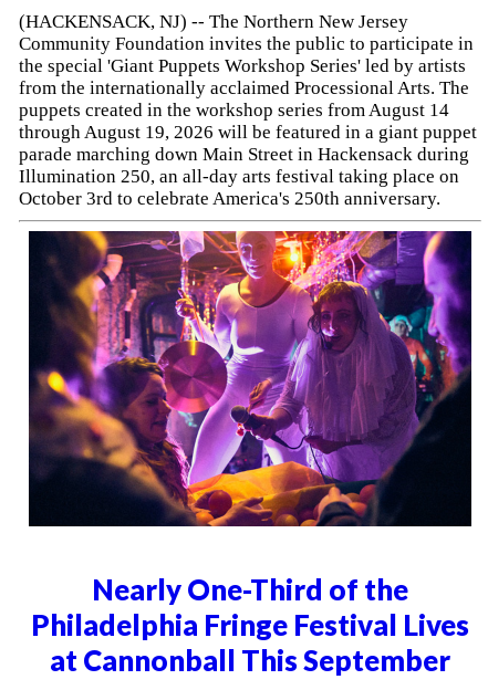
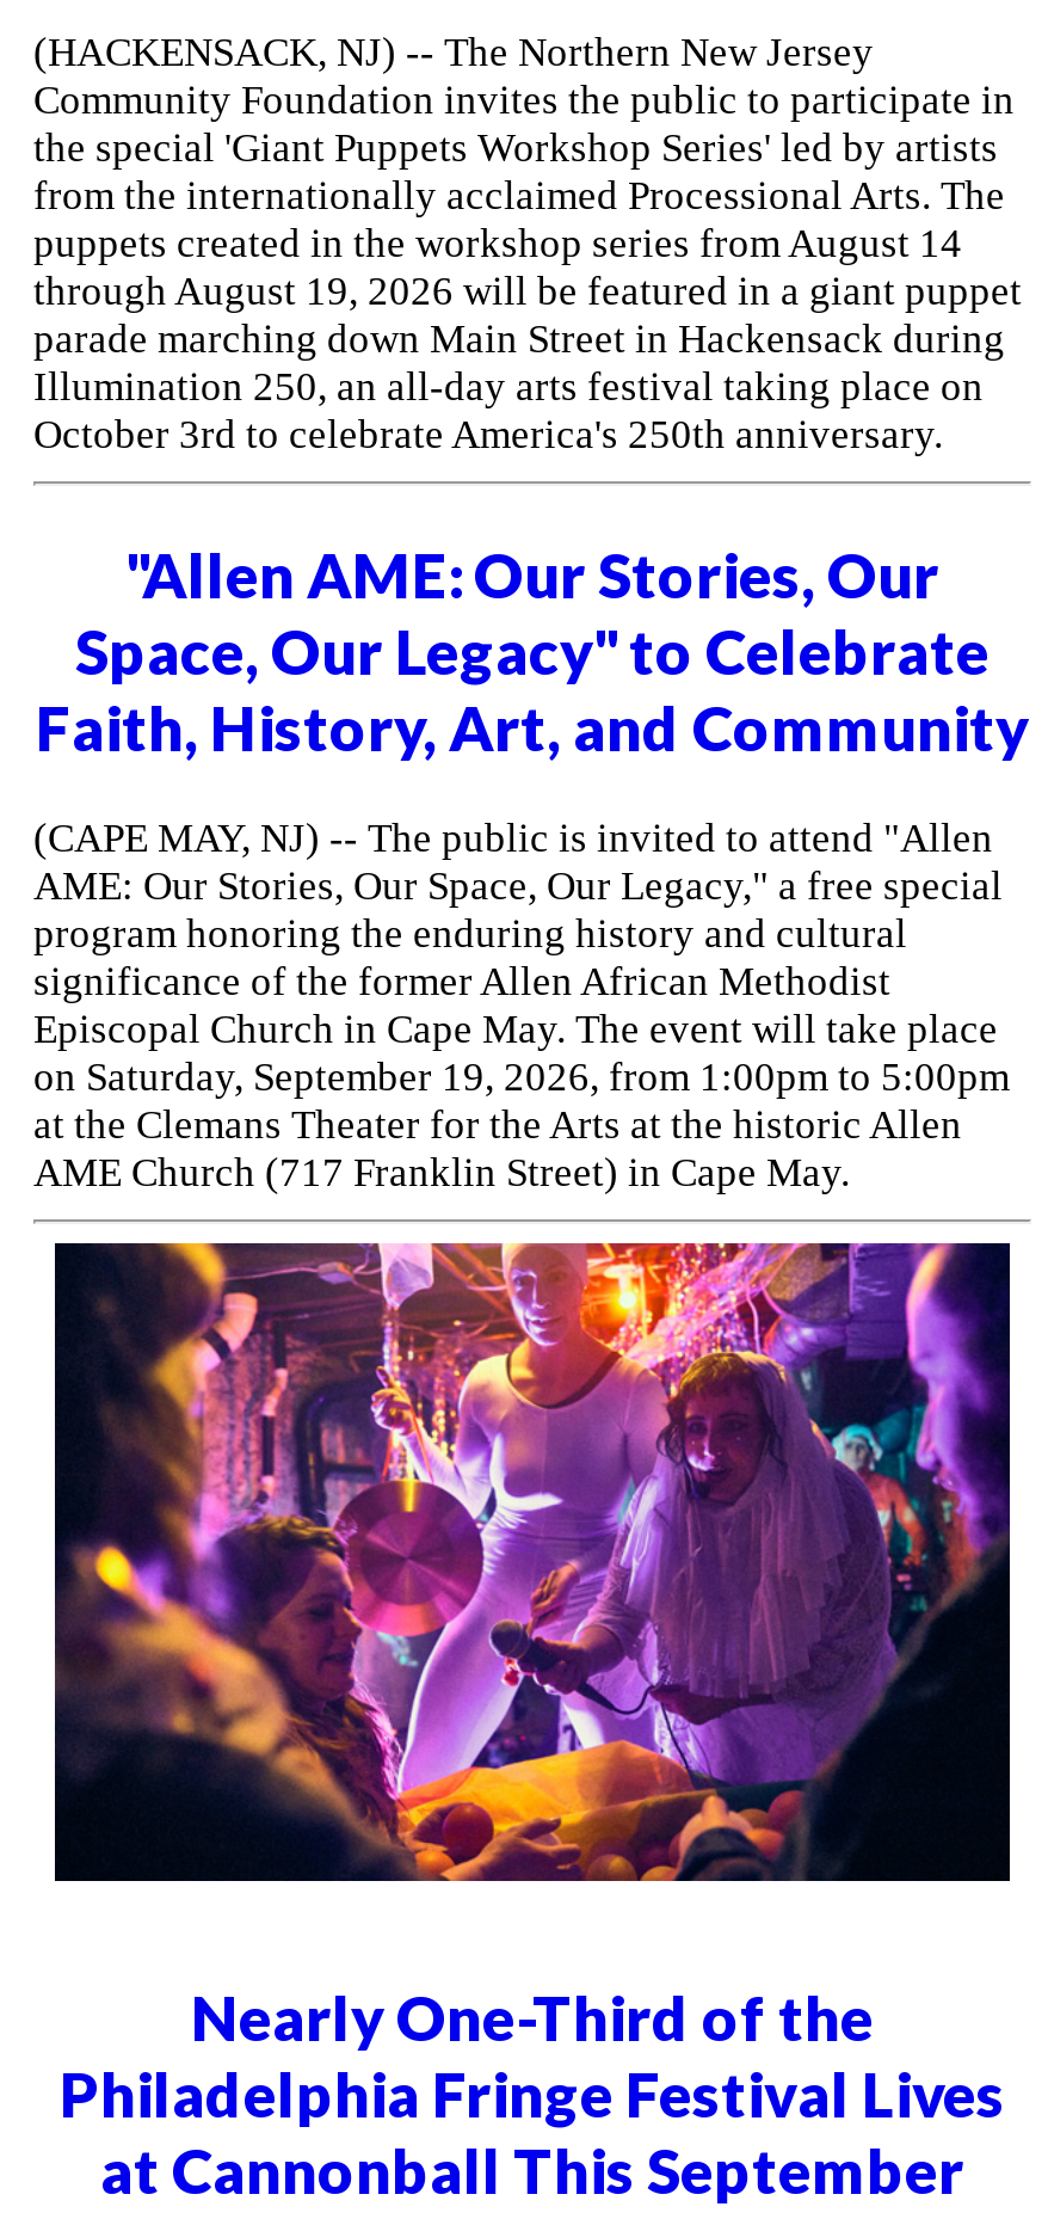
none -> [33,538,1029,1195] "Allen AME: Our Stories, Our | Space, Our Legacy" to Celebrate | Faith, History, Art, and Community | (CAPE MAY, NJ) -- The public is invited to attend "Allen | AME: Our Stories, Our Space, Our Legacy," a free special | program honoring the enduring history and cultural | significance of the former Allen African Methodist | Episcopal Church in Cape May. The event will take place | on Saturday, September 19, 2026, from 1:00pm to 5:00pm | at the Clemans Theater for the Arts at the historic Allen | AME Church (717 Franklin Street) in Cape May.

